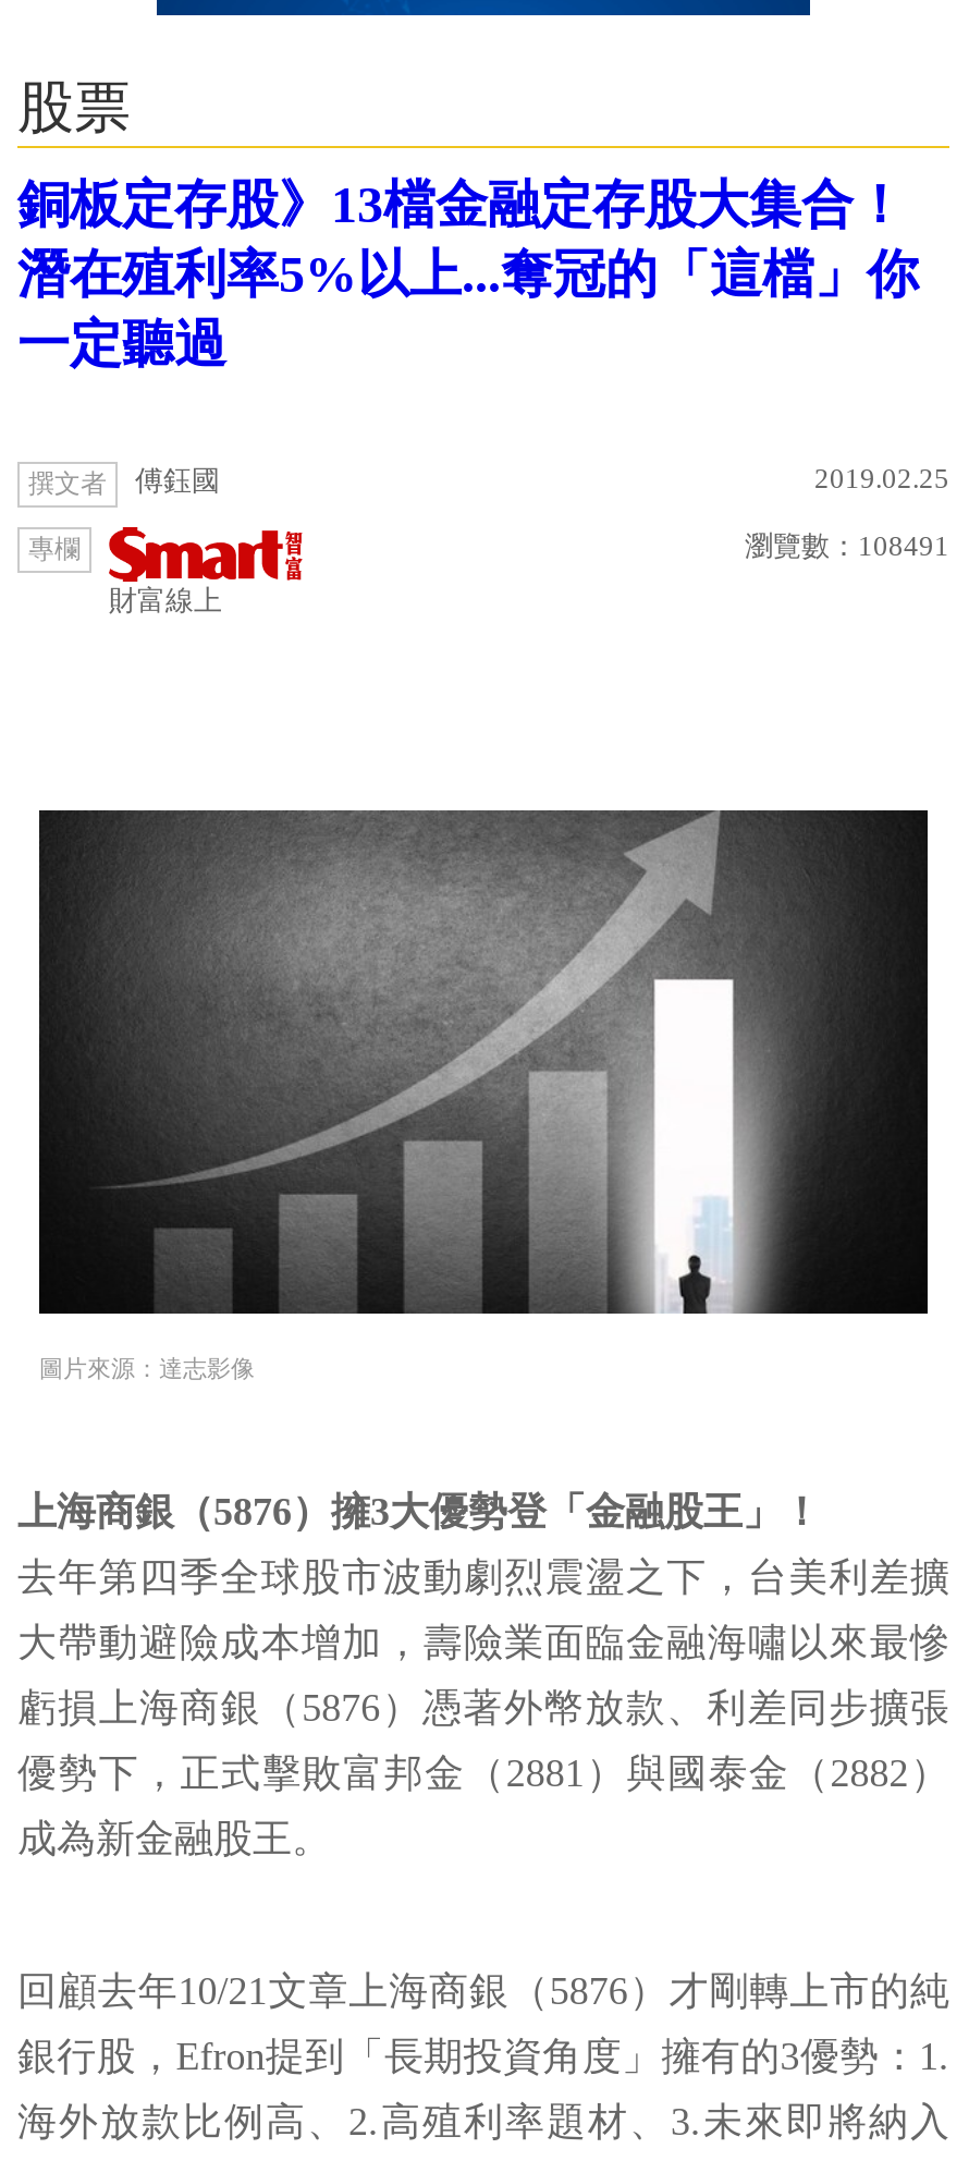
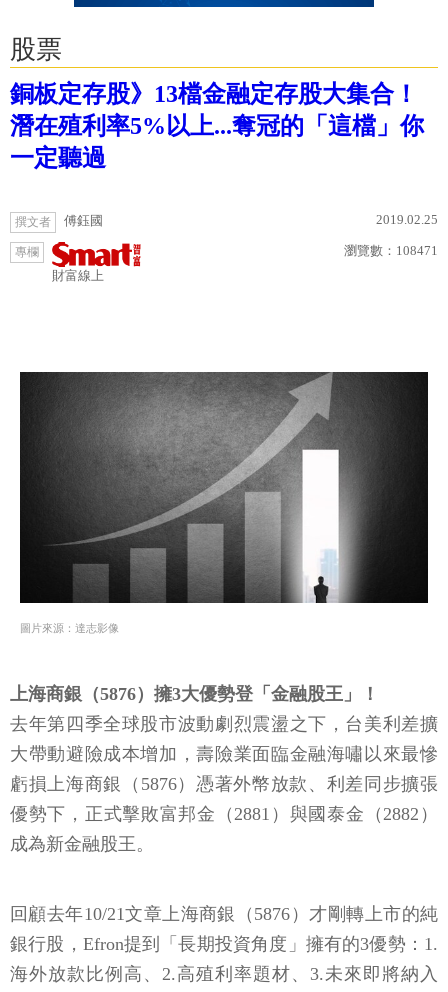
[745,529,949,562] 瀏覽數：108491 -> [344,243,438,258] 瀏覽數：108471

